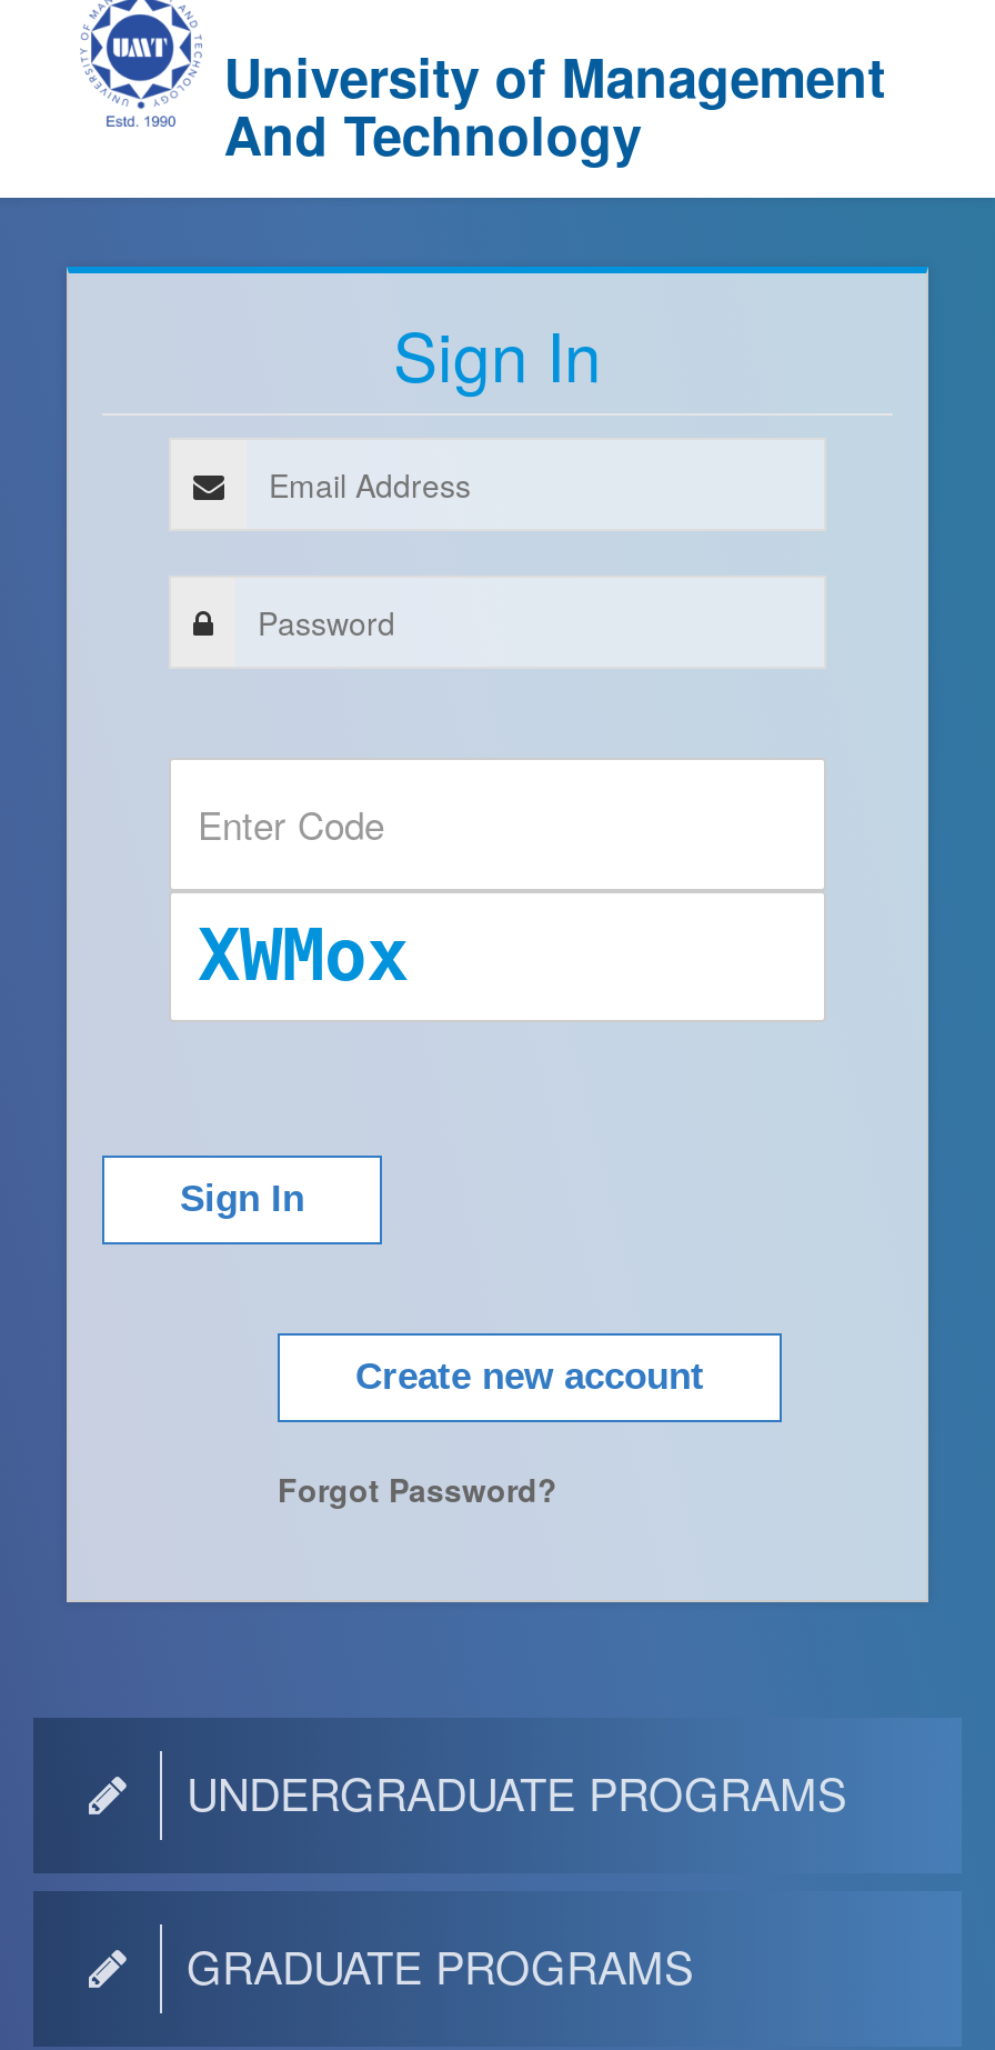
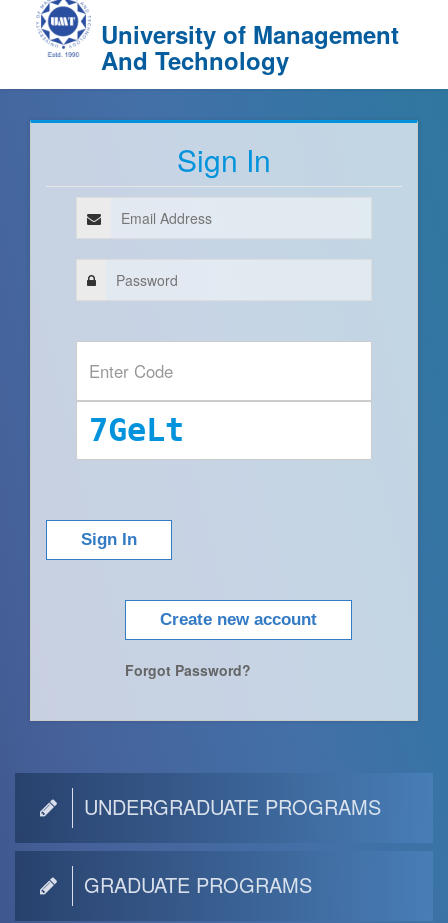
[198,913,409,998] XWMox -> [89,411,184,449] 7GeLt

